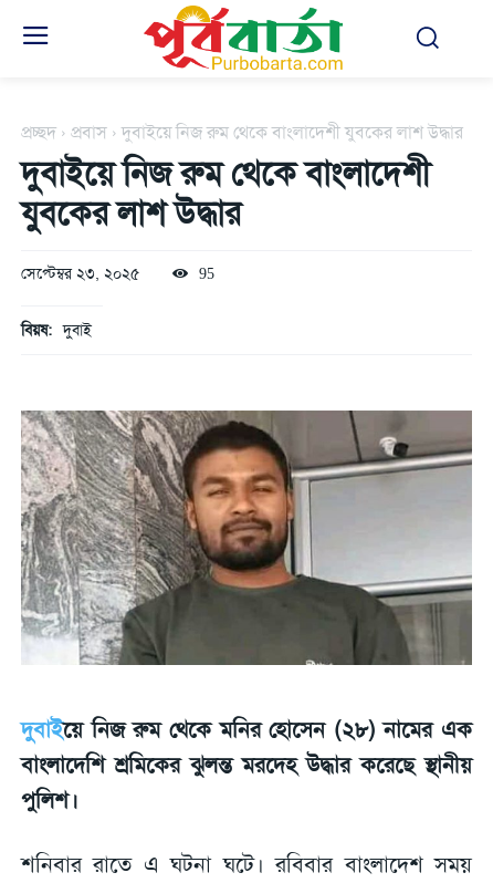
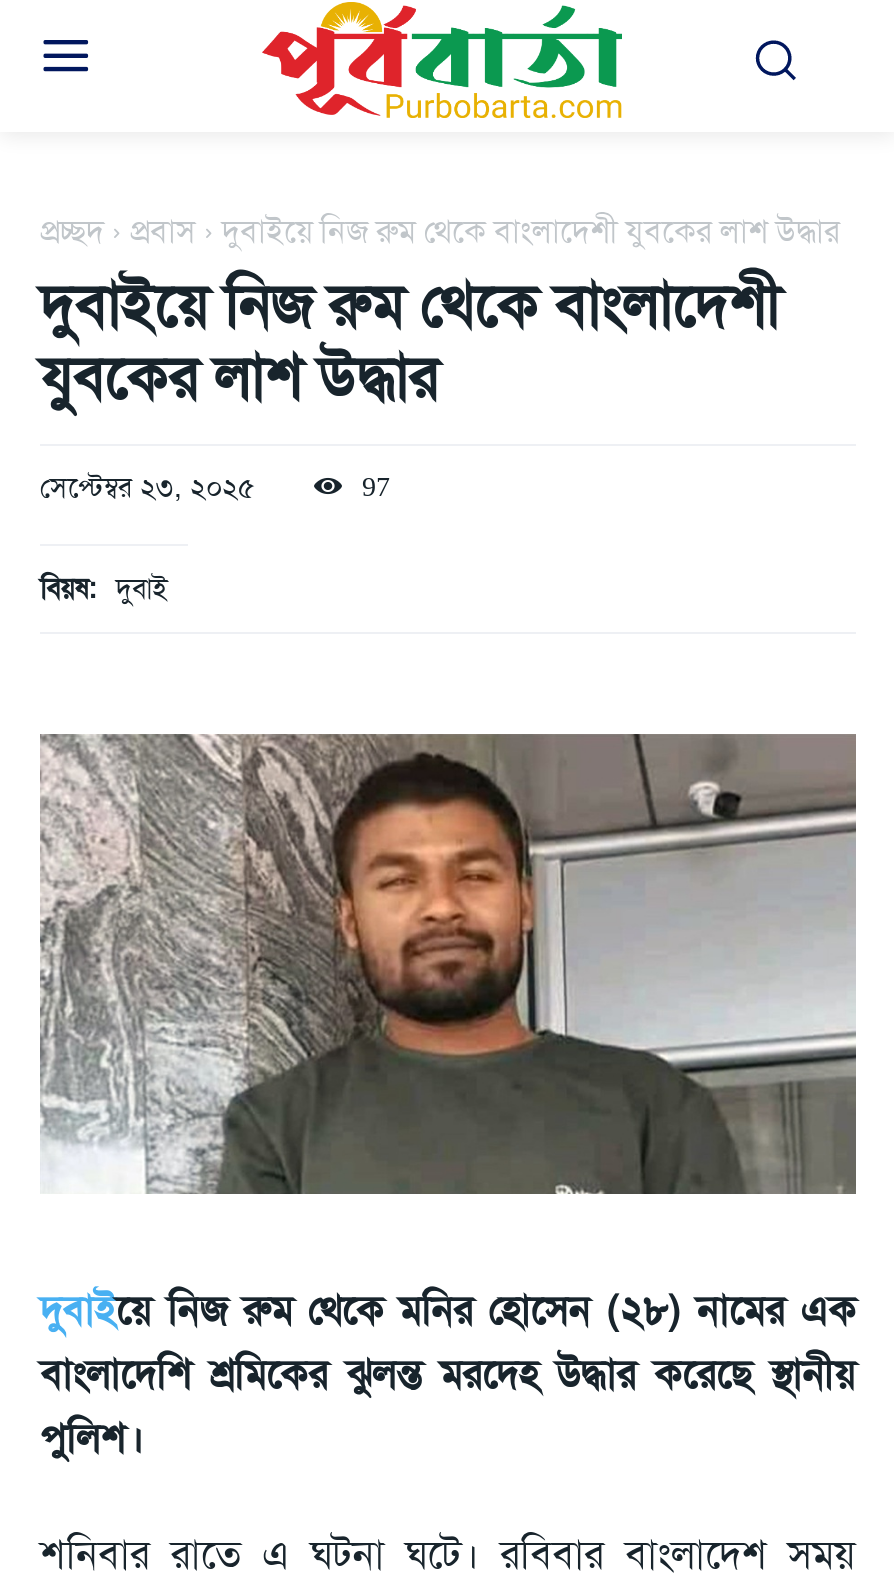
[199,265,214,282] 95 -> [362,471,390,501] 97

